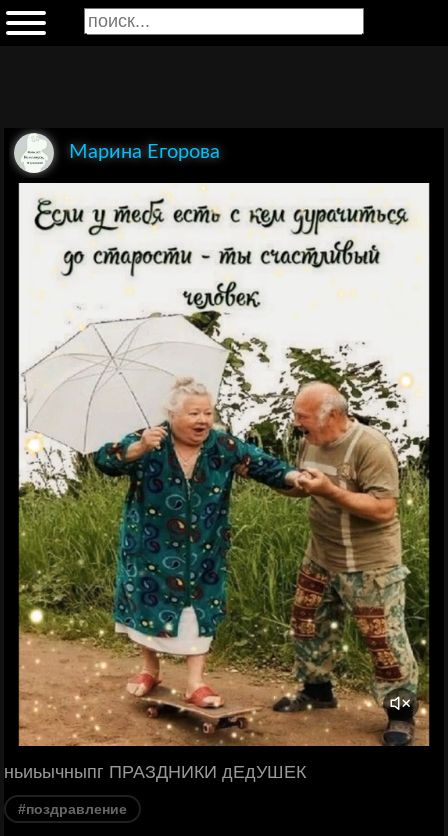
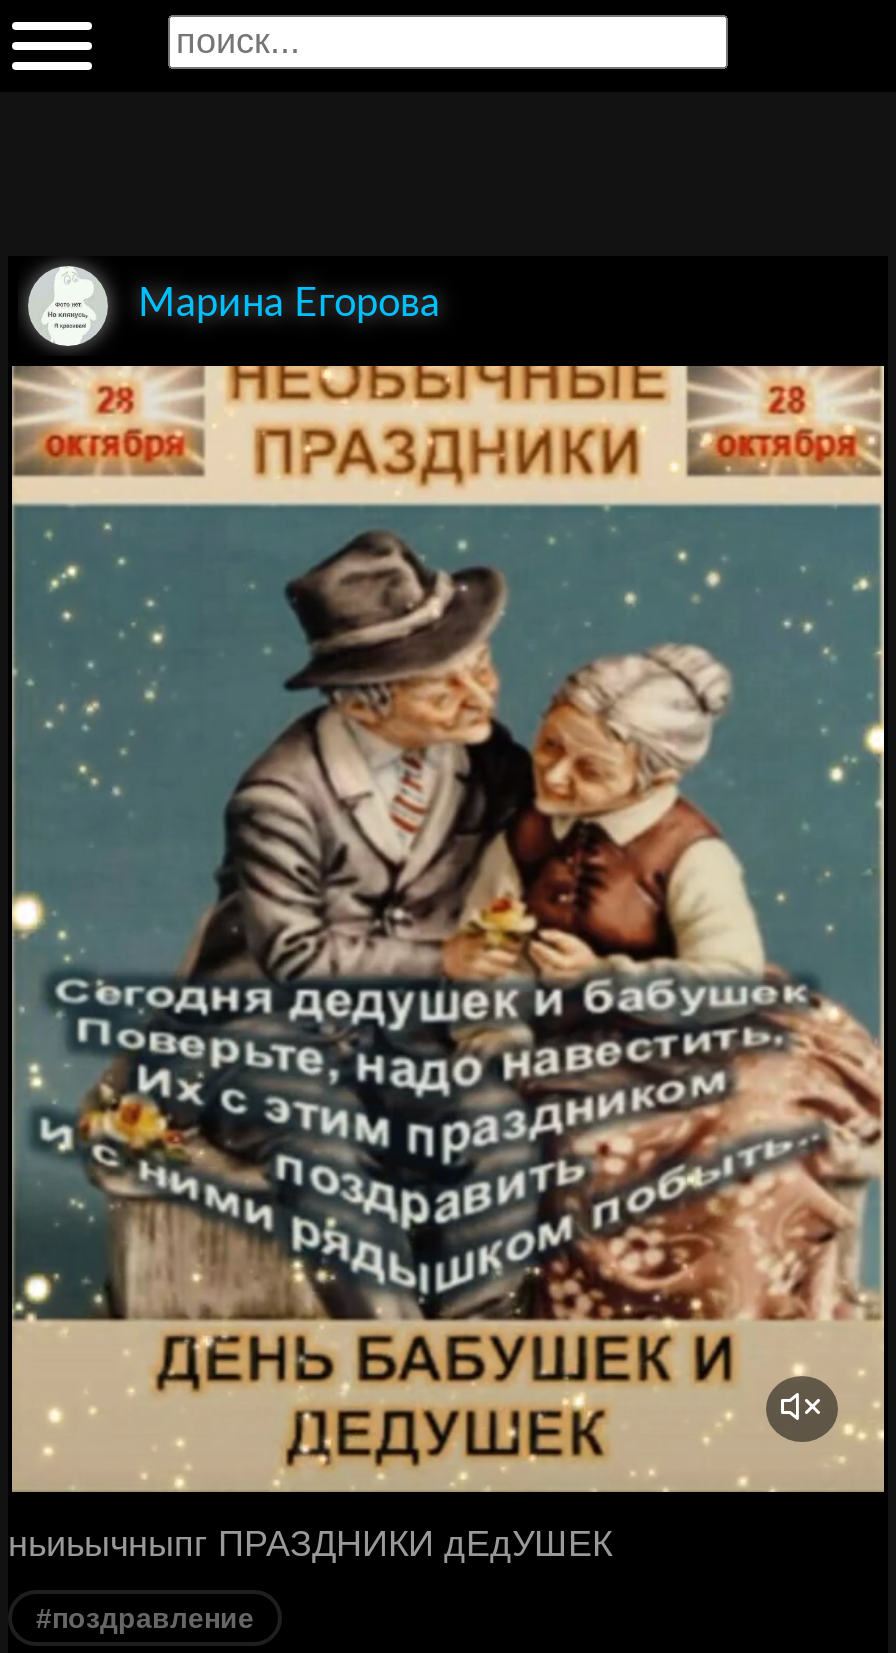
[6,182,442,746] [image] -> [10,364,886,1494] [image]

